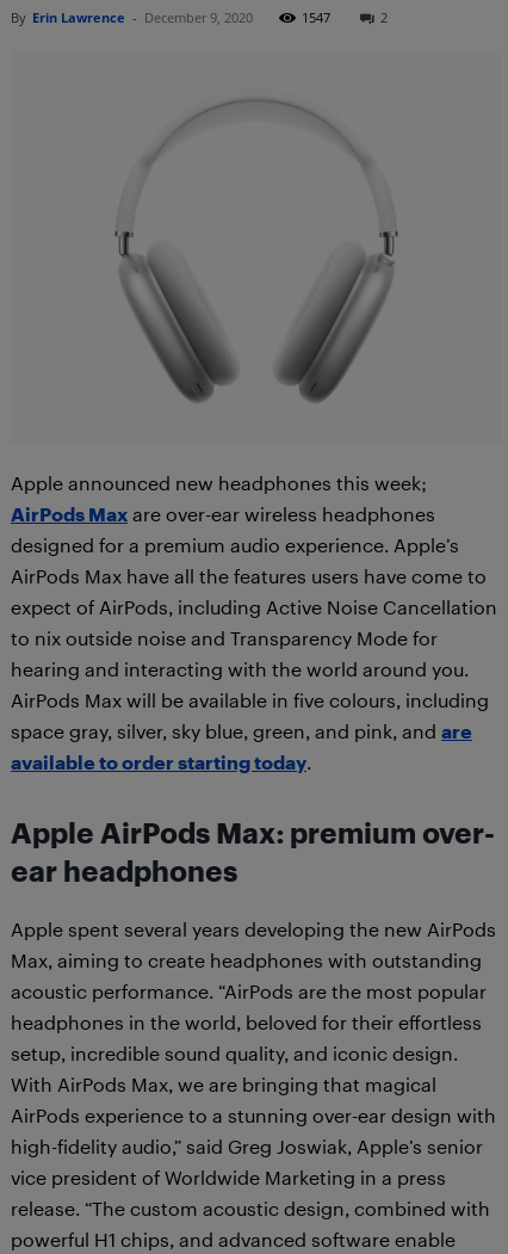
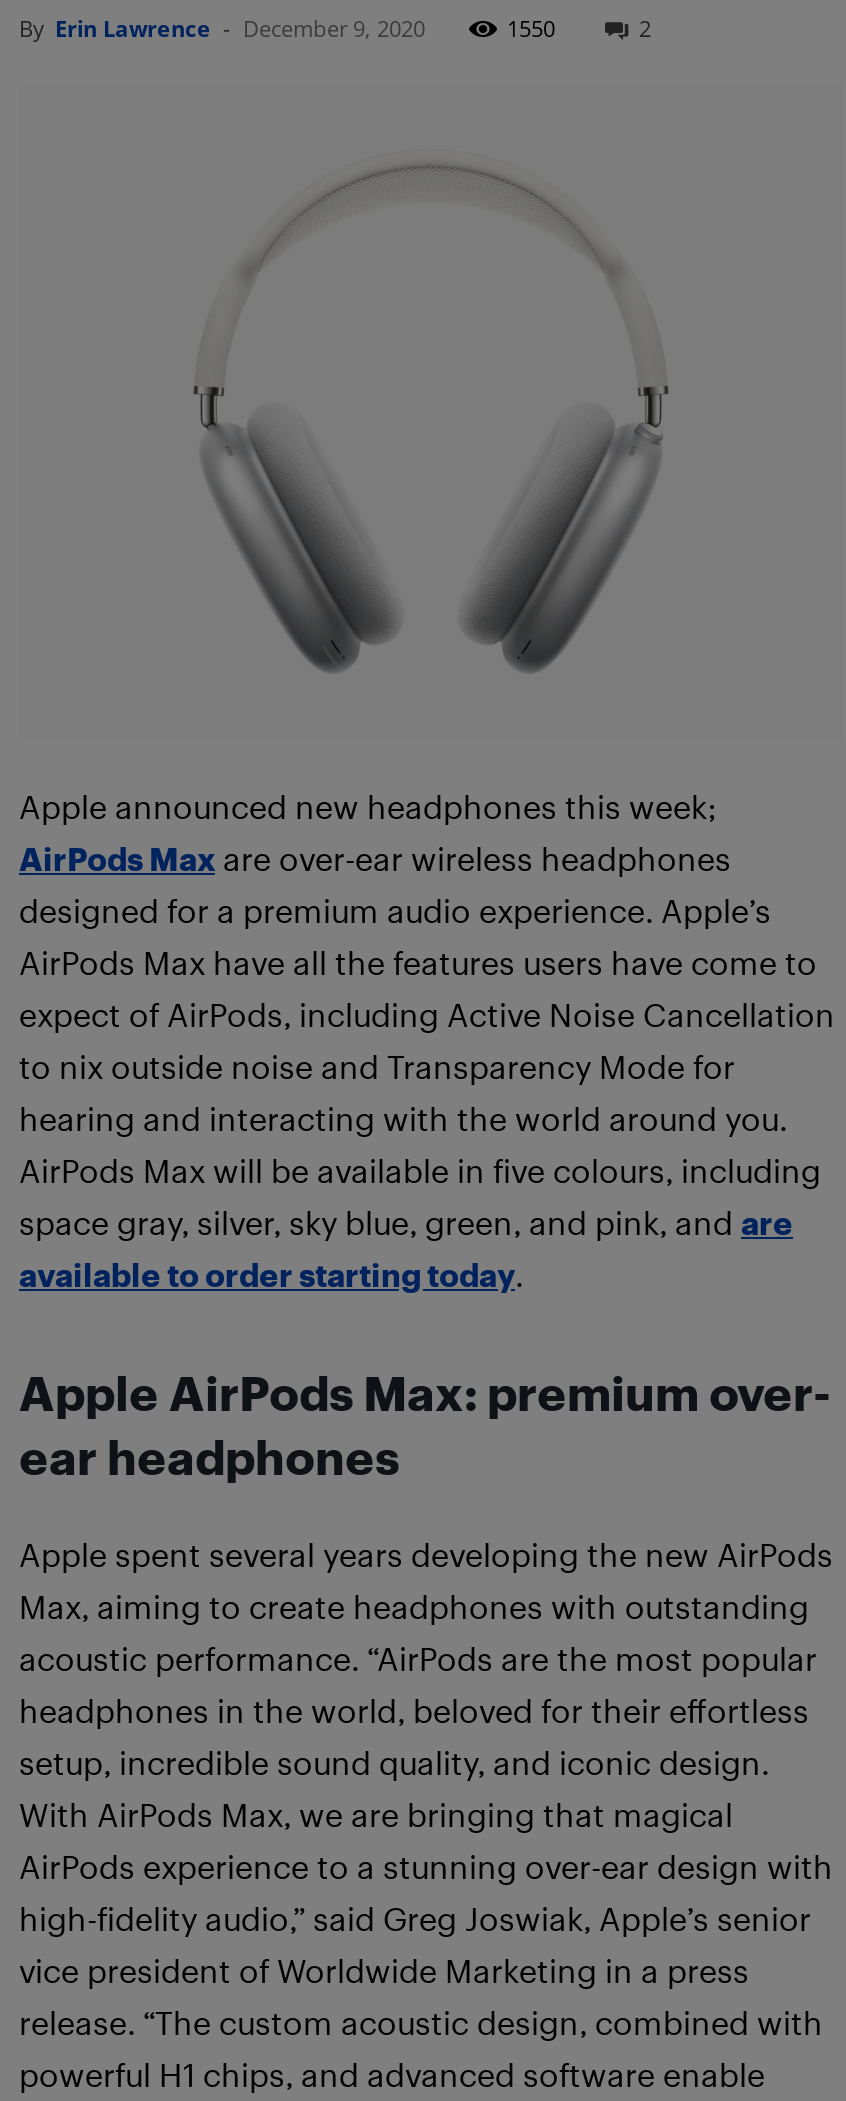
[302,8,330,26] 1547 -> [507,13,555,43] 1550

